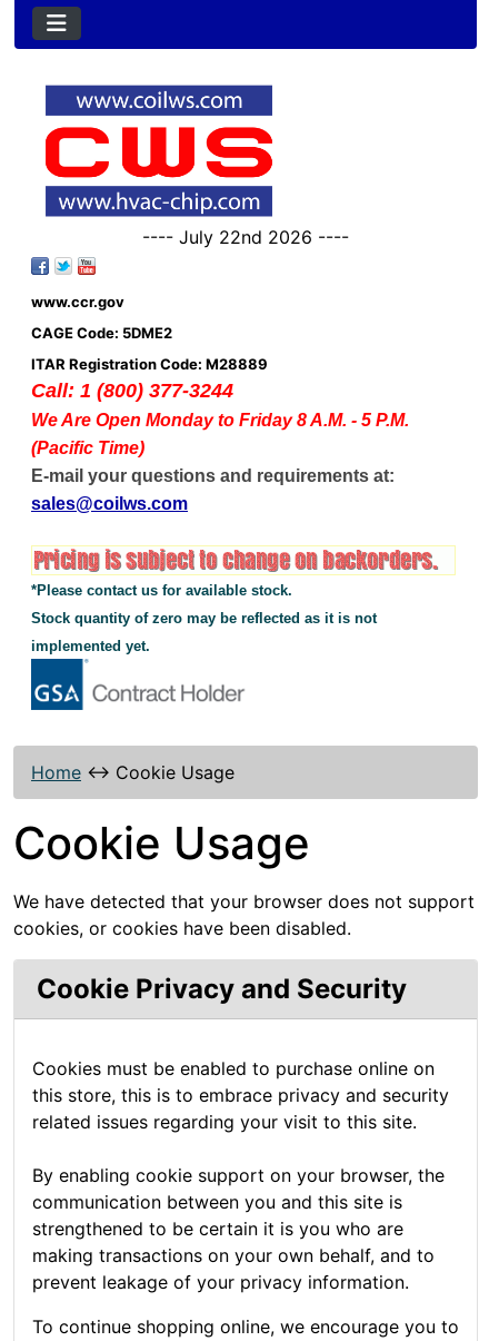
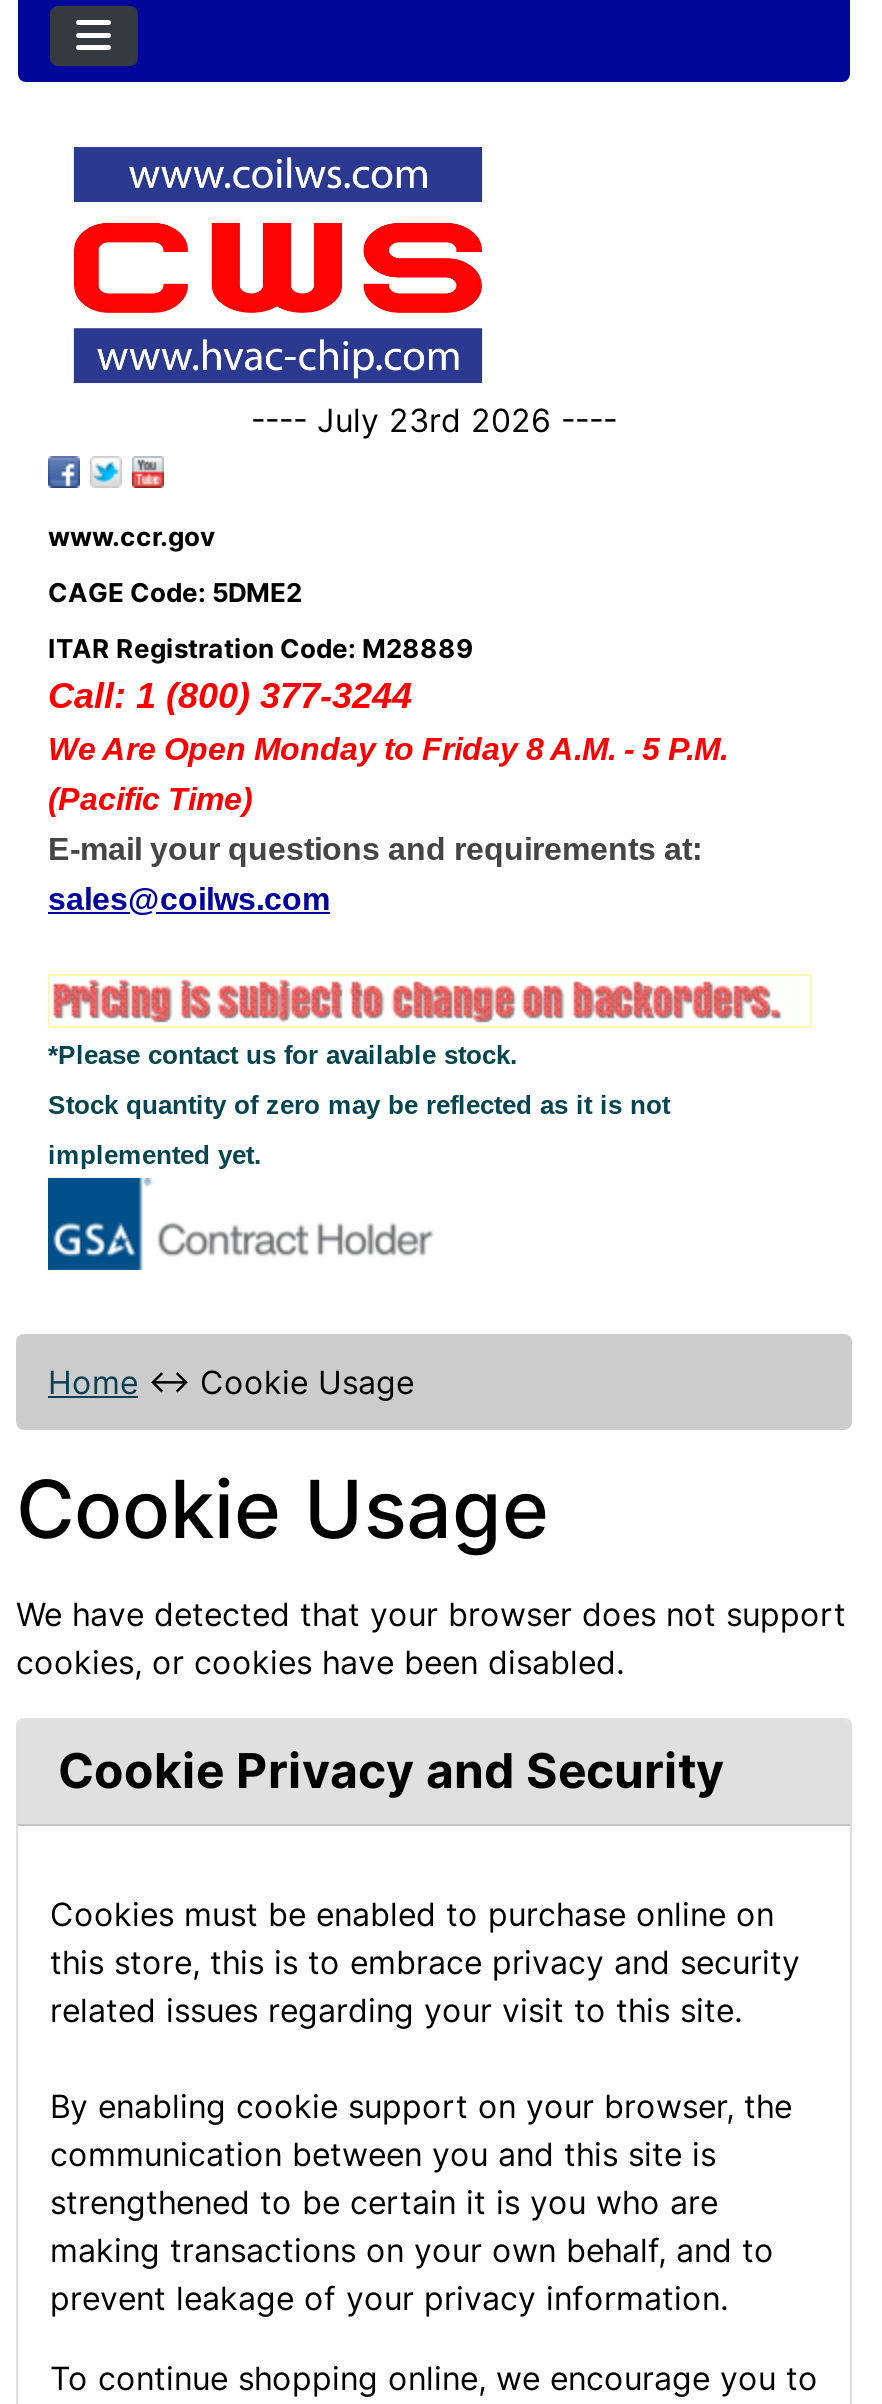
[142,226,349,249] ---- July 22nd 2026 ---- -> [251,401,617,441] ---- July 23rd 2026 ----

